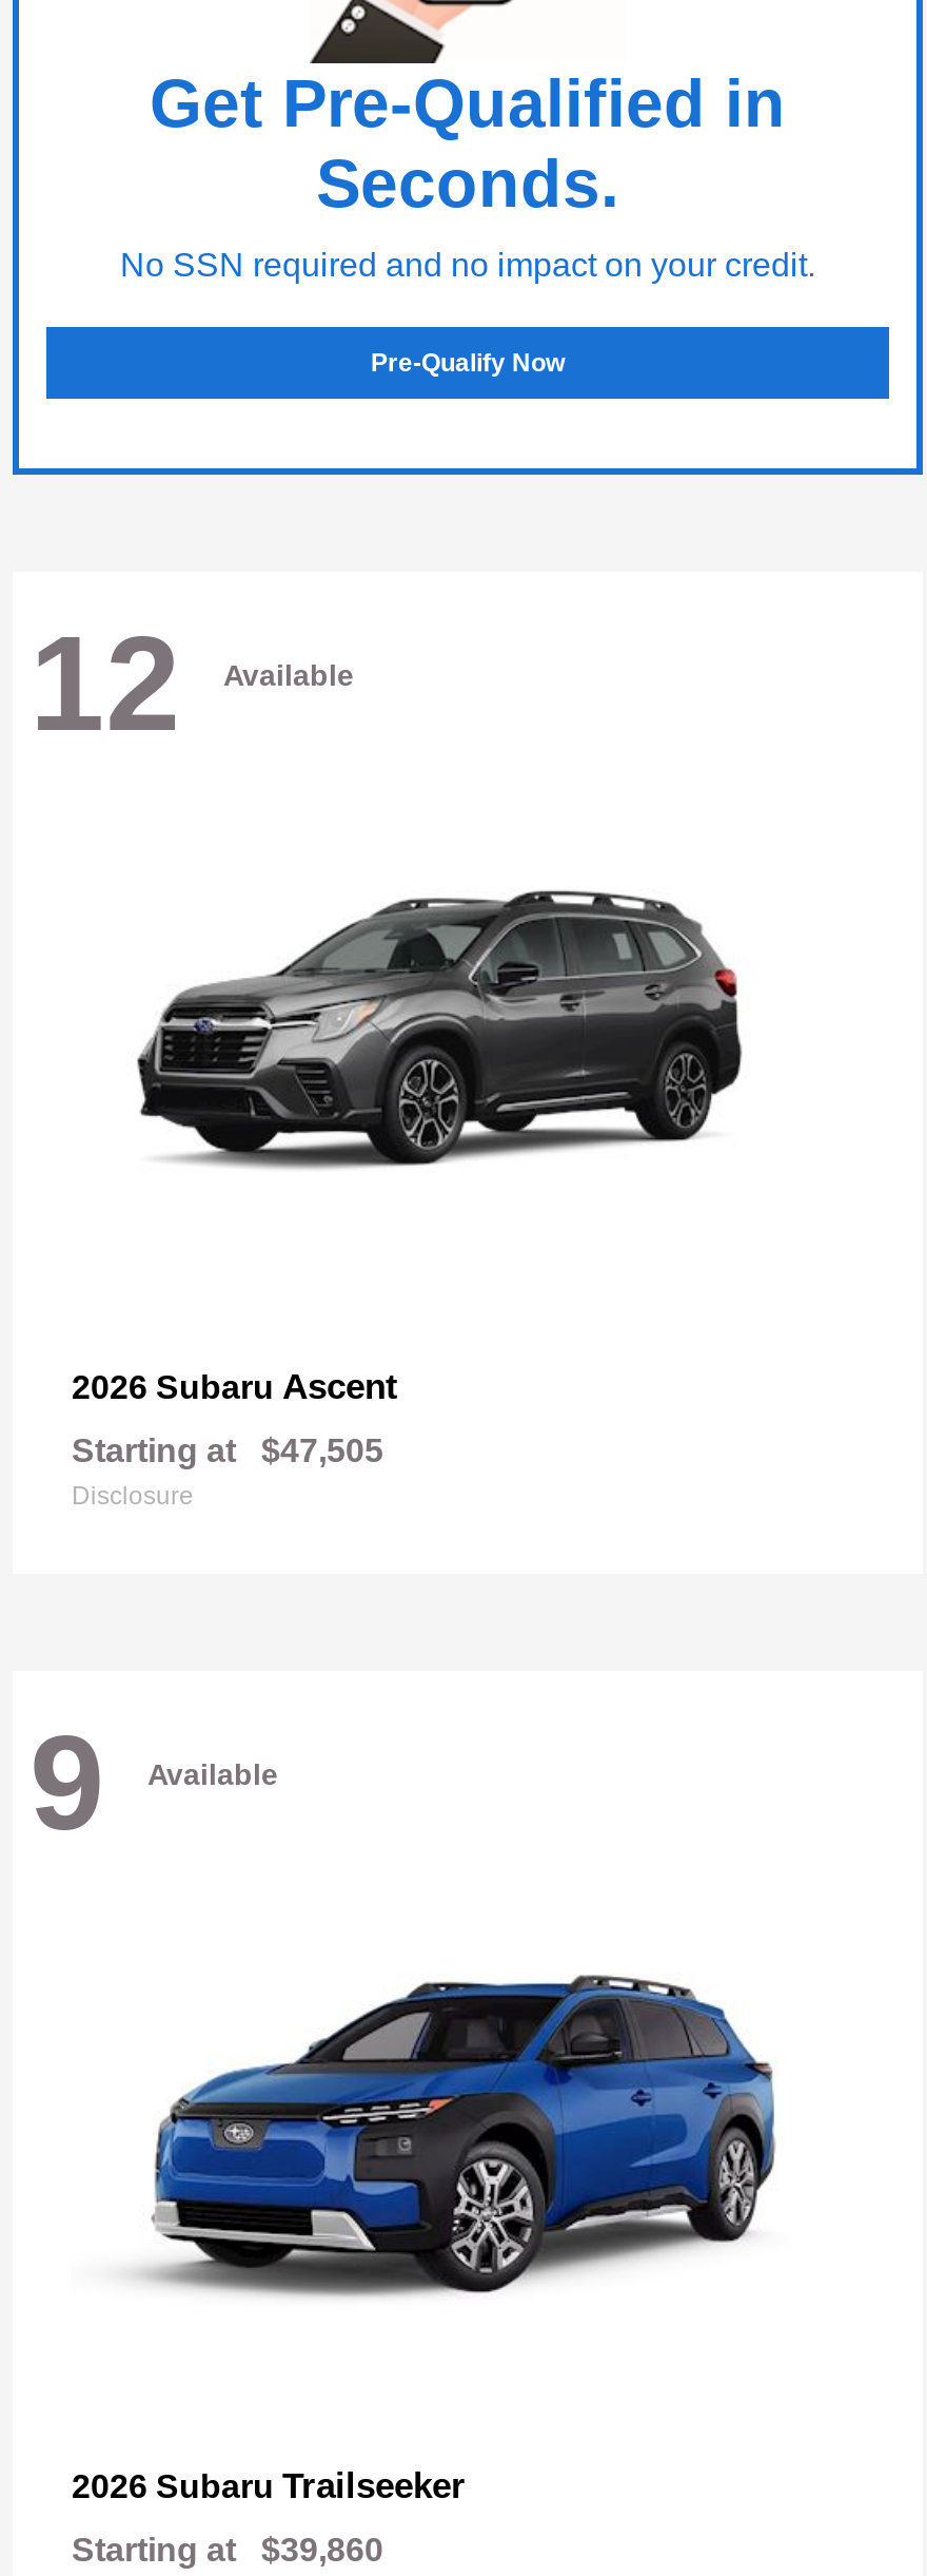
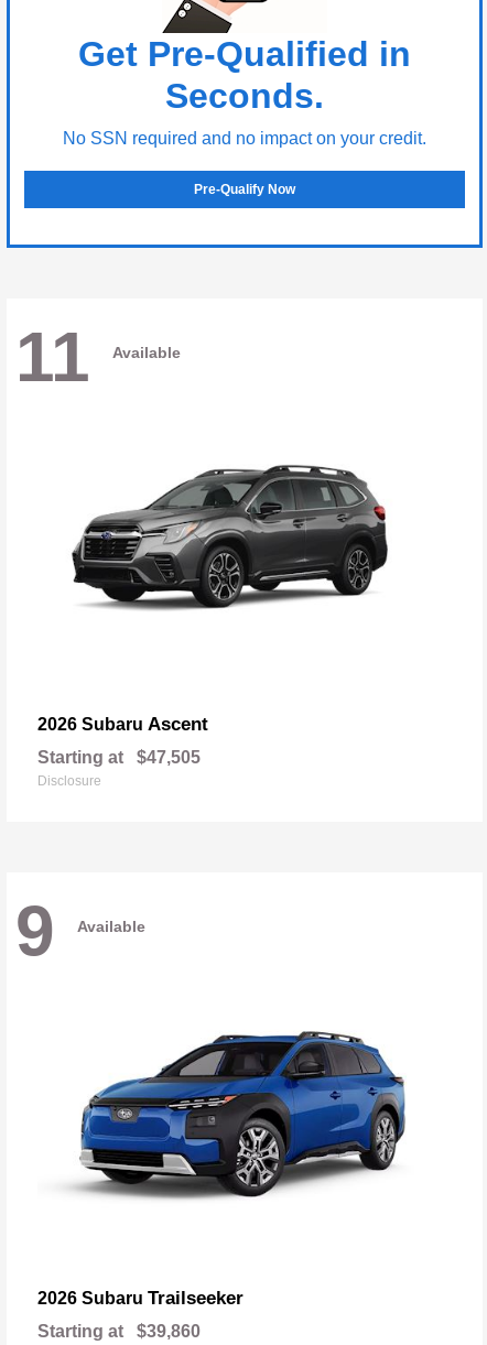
[29,607,354,759] 12 Available -> [15,317,181,396] 11 Available

